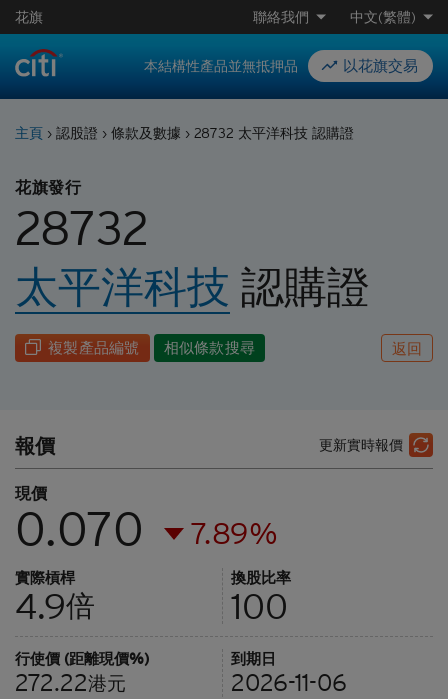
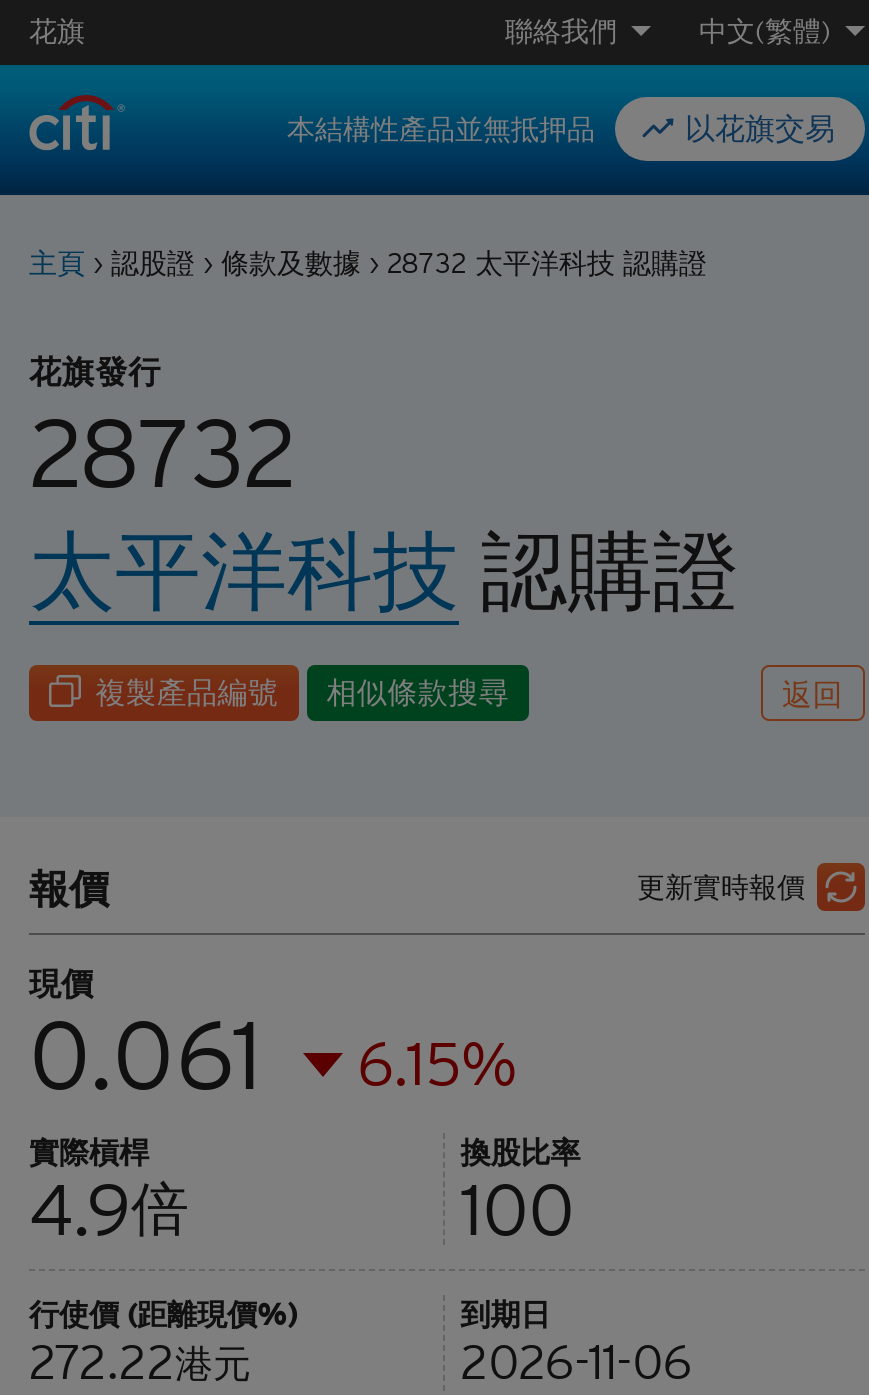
[15,502,144,555] 0.070 -> [29,1002,263,1108] 0.061
[191,517,278,550] 7.89% -> [357,1031,519,1097] 6.15%

